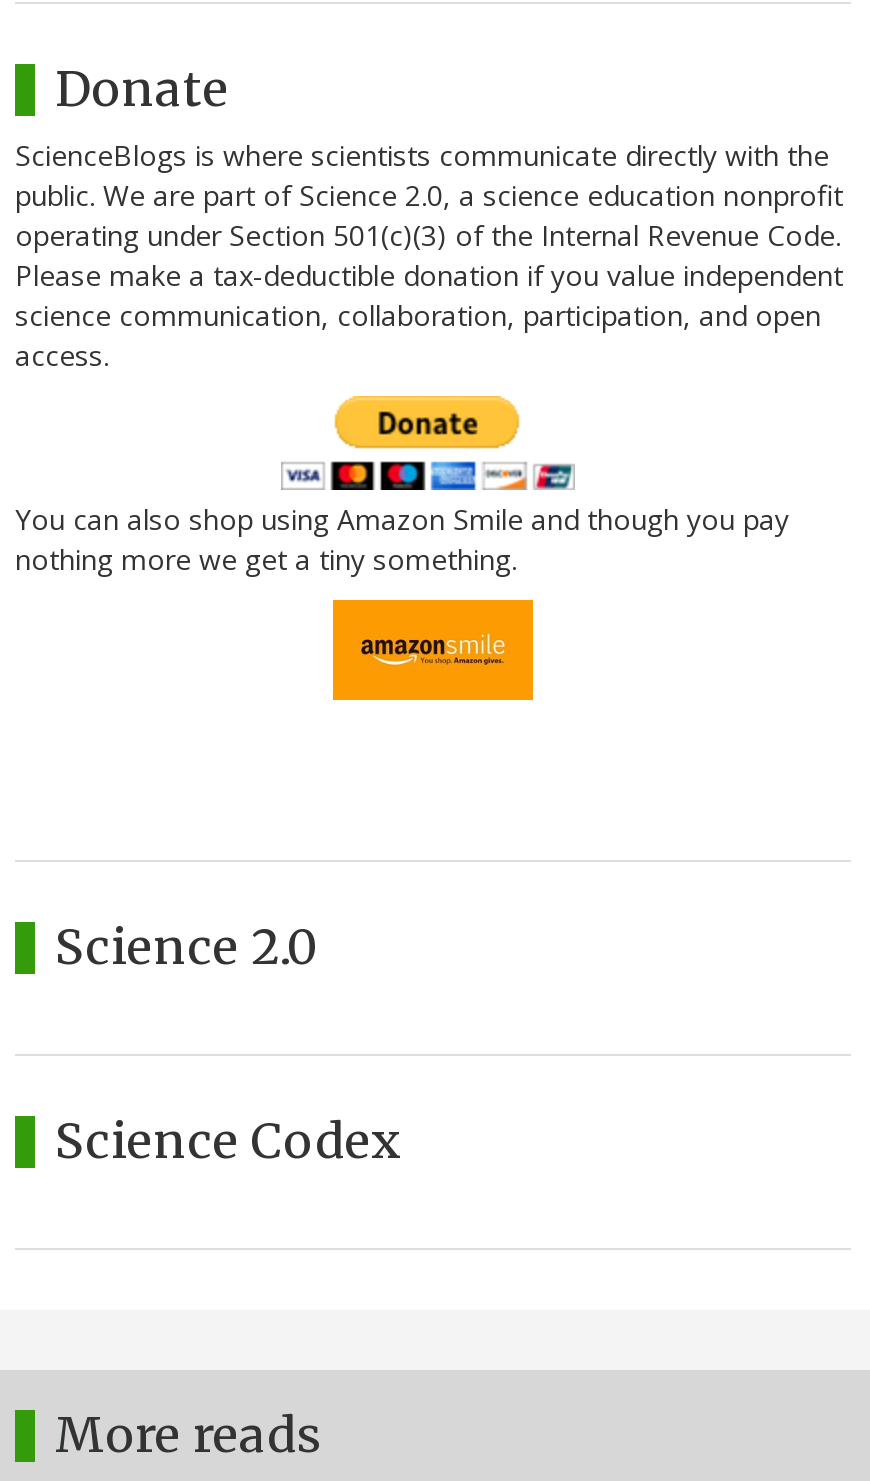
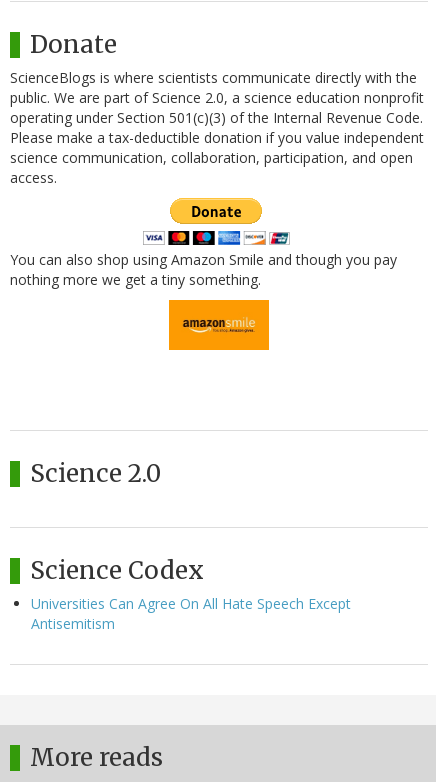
none -> [31,594,351,633] Universities Can Agree On All Hate Speech Except | Antisemitism

